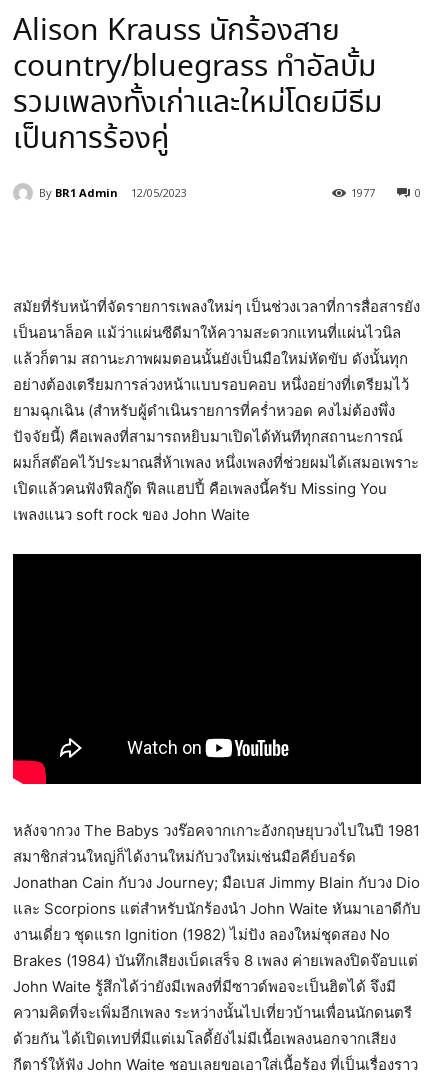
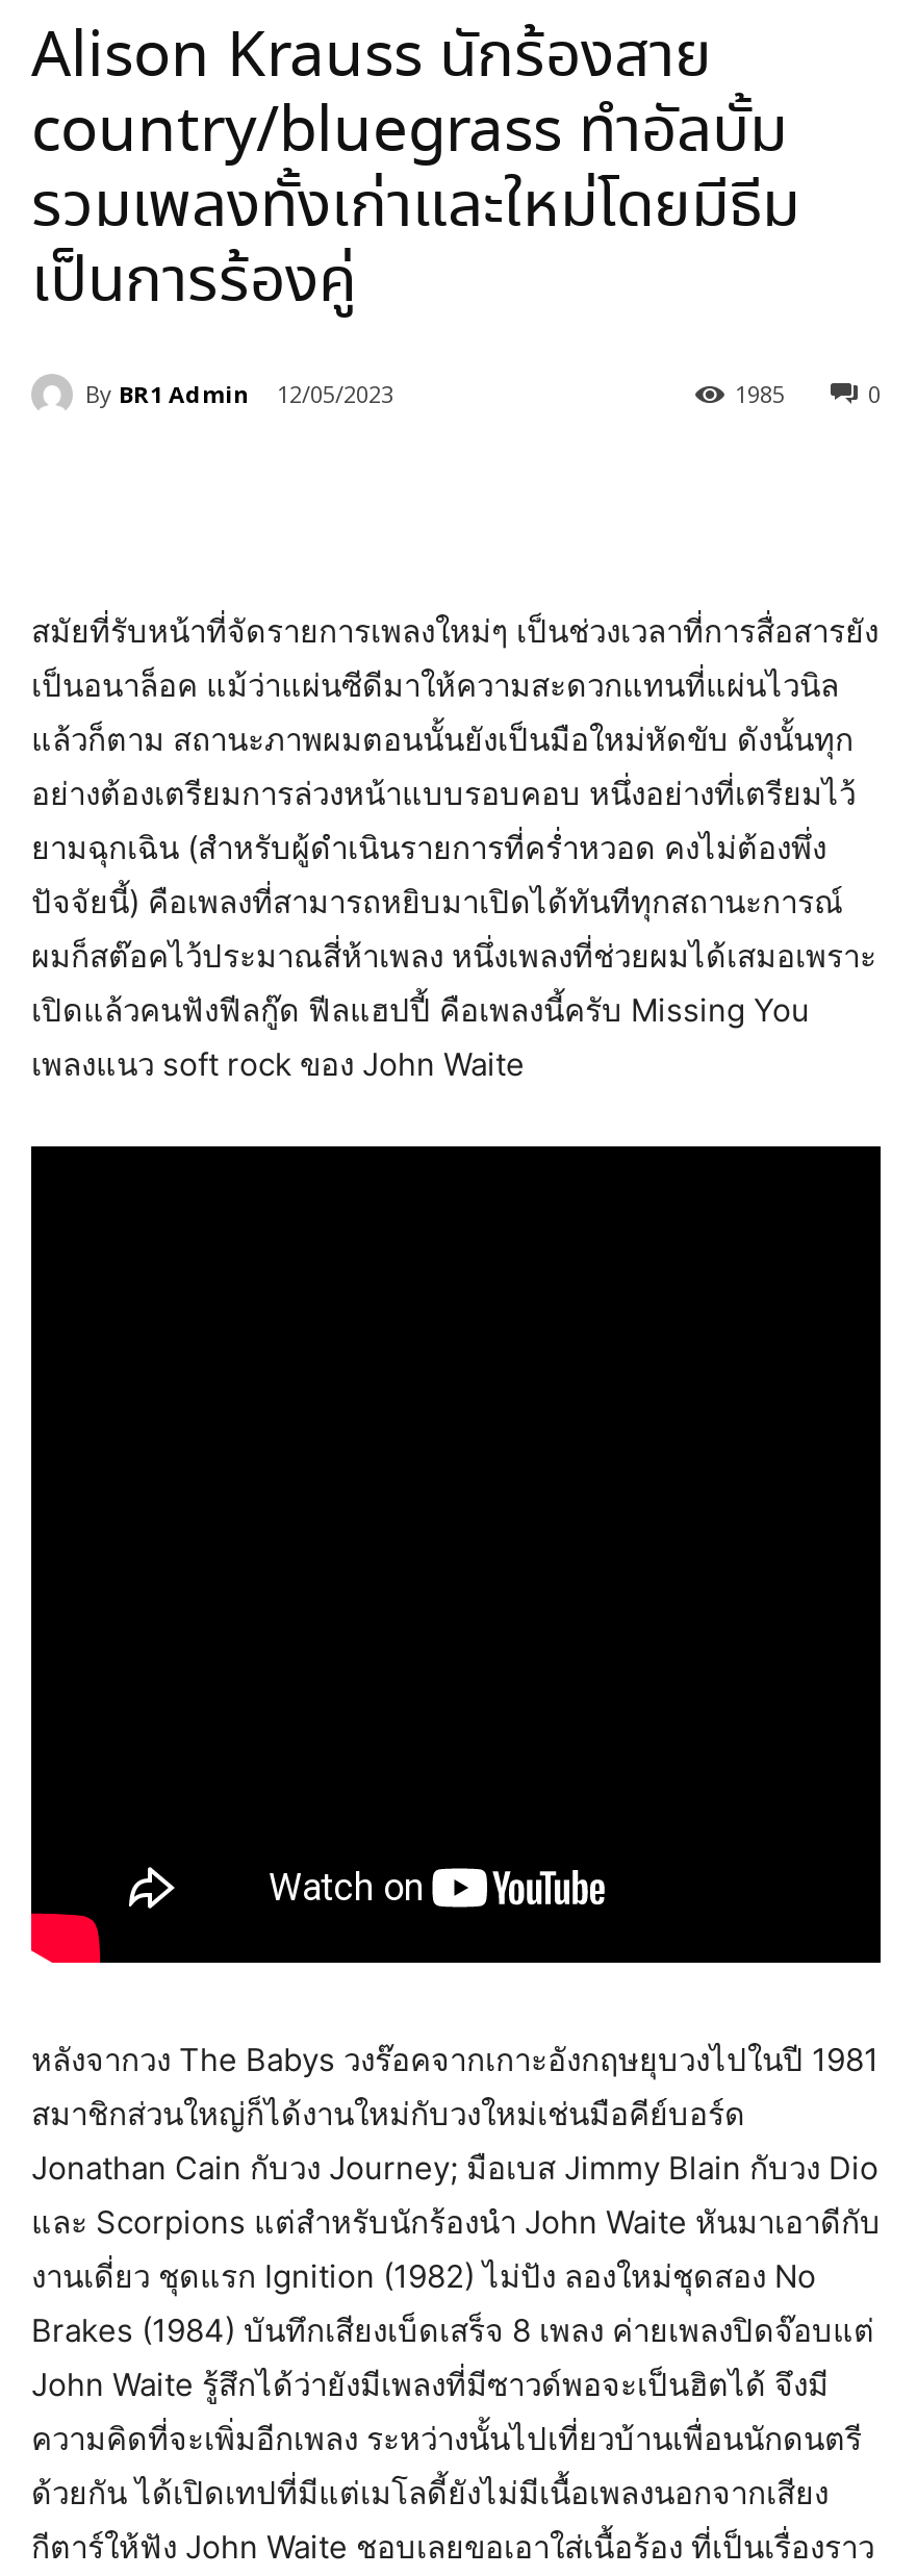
[351,185,375,200] 1977 -> [735,378,785,410] 1985

